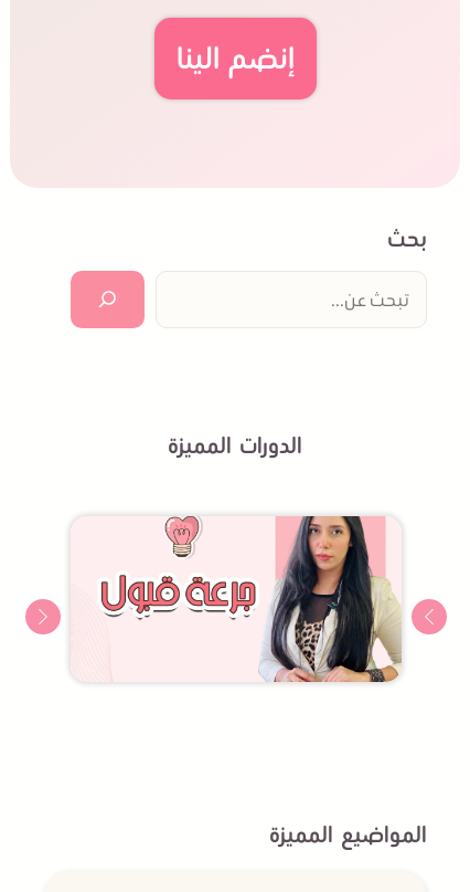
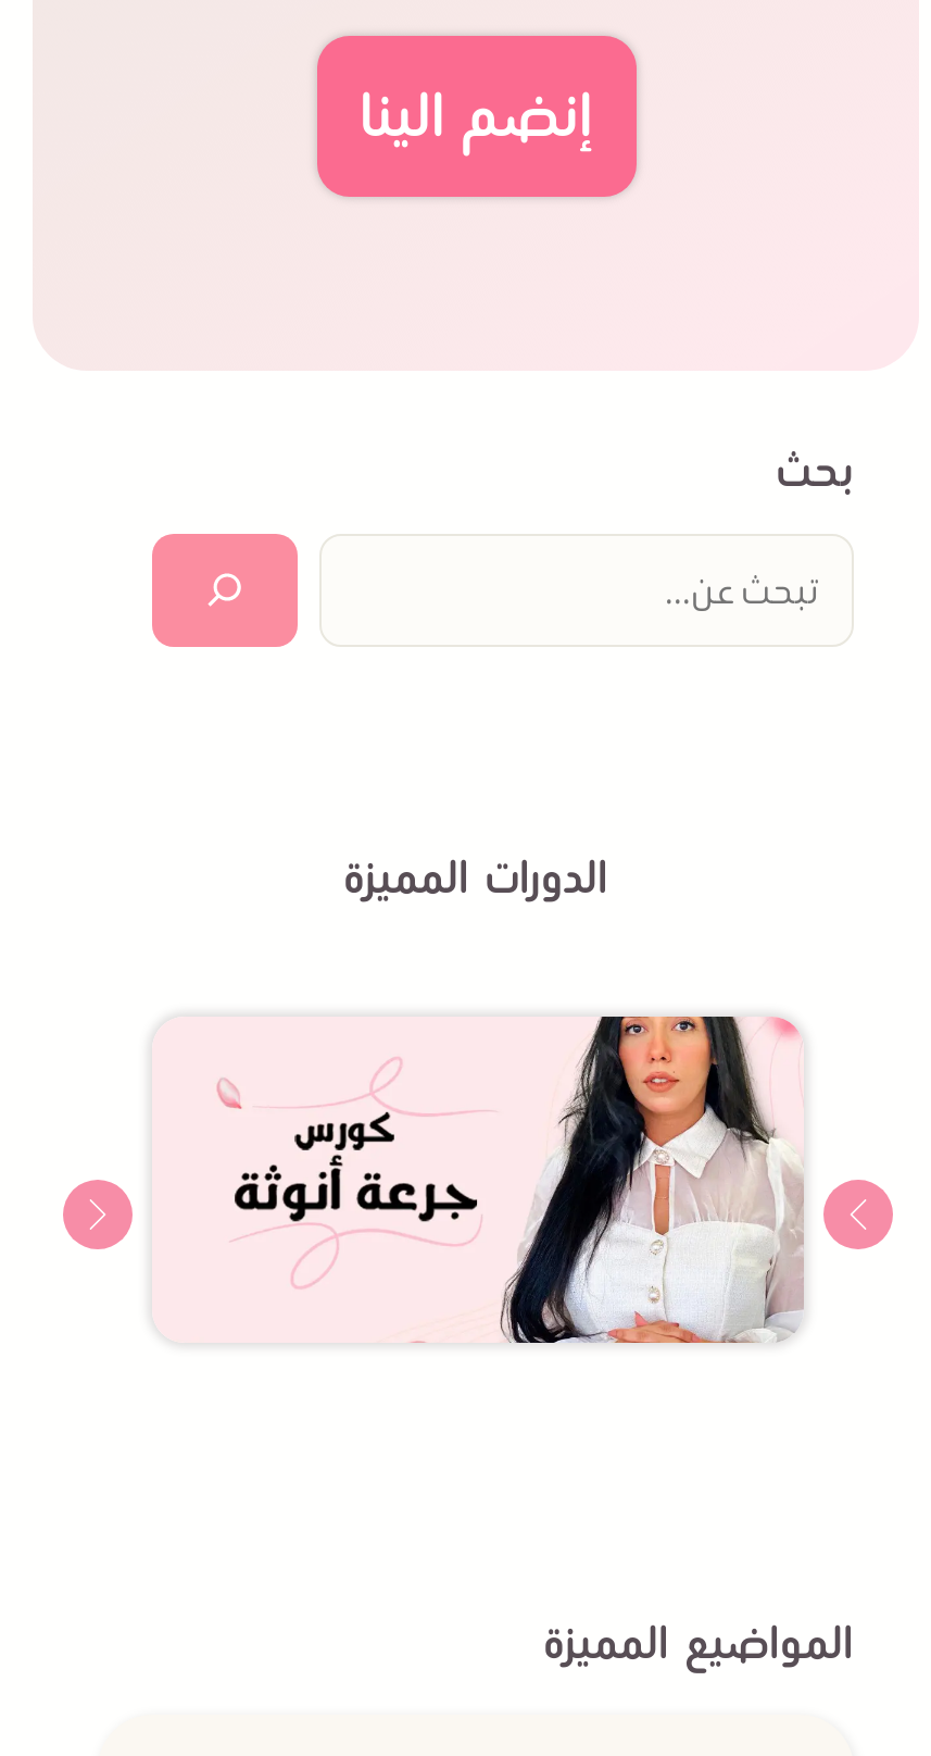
[100,515,400,683] [image] -> [213,1014,804,1345] [image]

